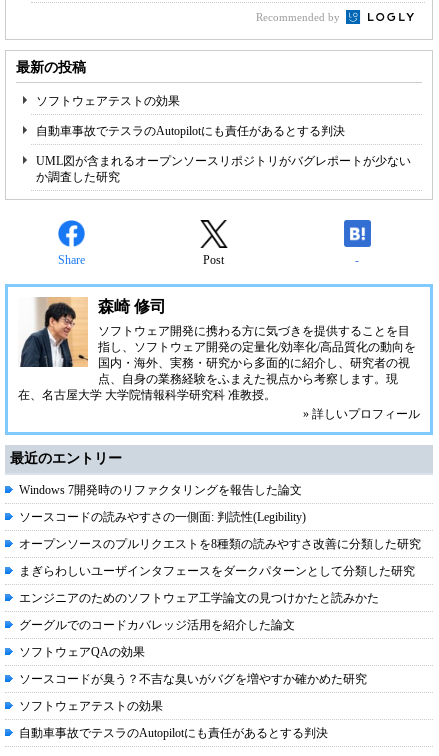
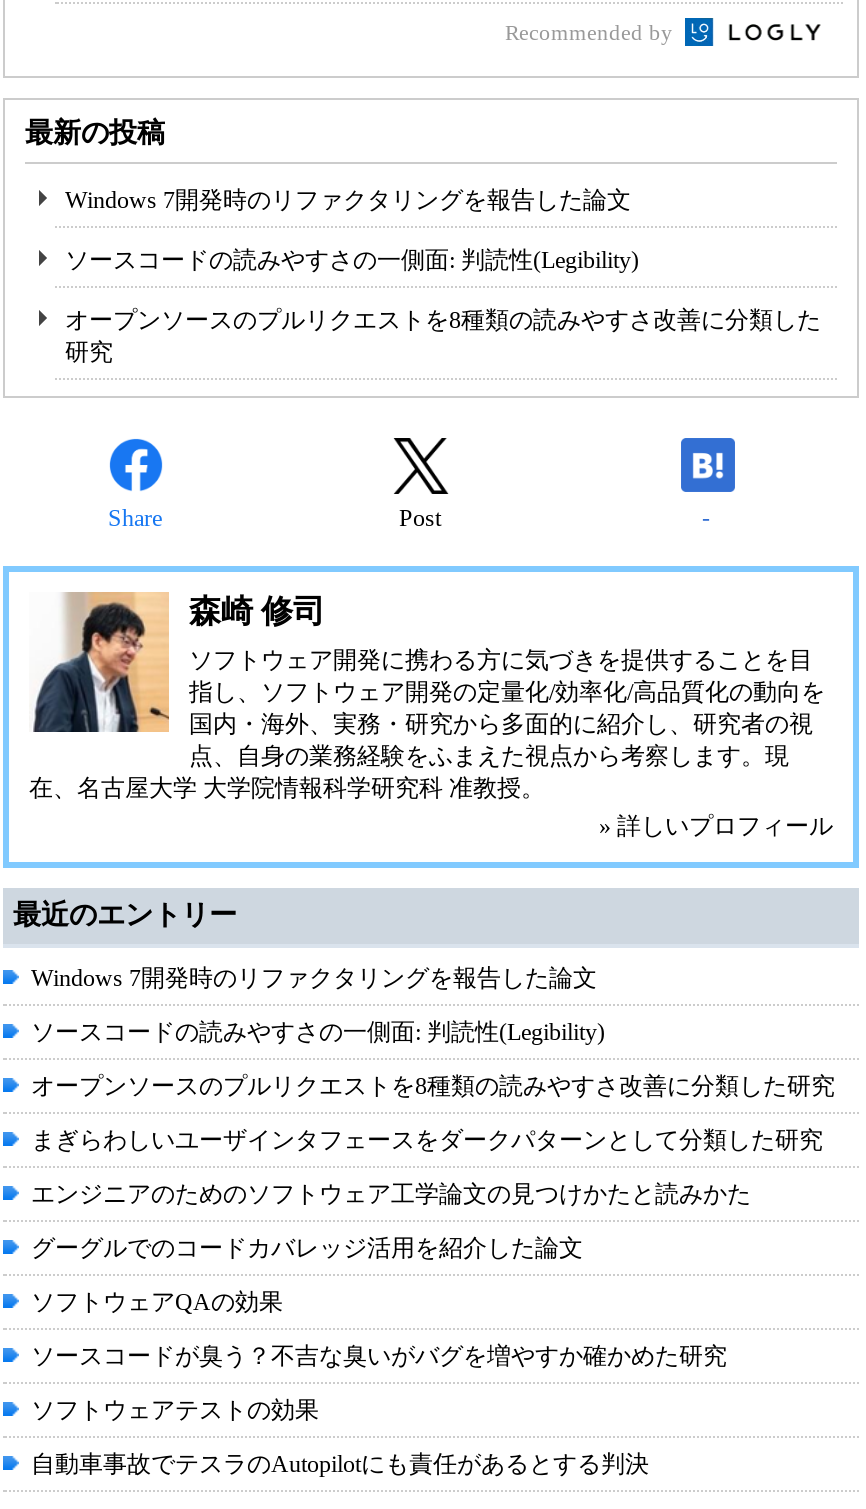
[36,94,180,108] ソフトウェアテストの効果 -> [65,187,631,215] Windows 7開発時のリファクタリングを報告した論文
[36,124,345,138] 自動車事故でテスラのAutopilotにも責任があるとする判決 -> [65,247,639,275] ソースコードの読みやすさの一側面: 判読性(Legibility)
[36,154,411,184] UML図が含まれるオープンソースリポジトリがバグレポートが少ない | か調査した研究 -> [65,307,821,367] オープンソースのプルリクエストを8種類の読みやすさ改善に分類した | 研究

